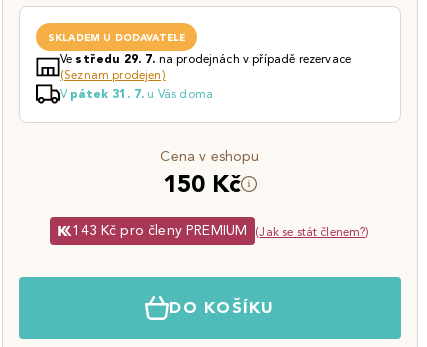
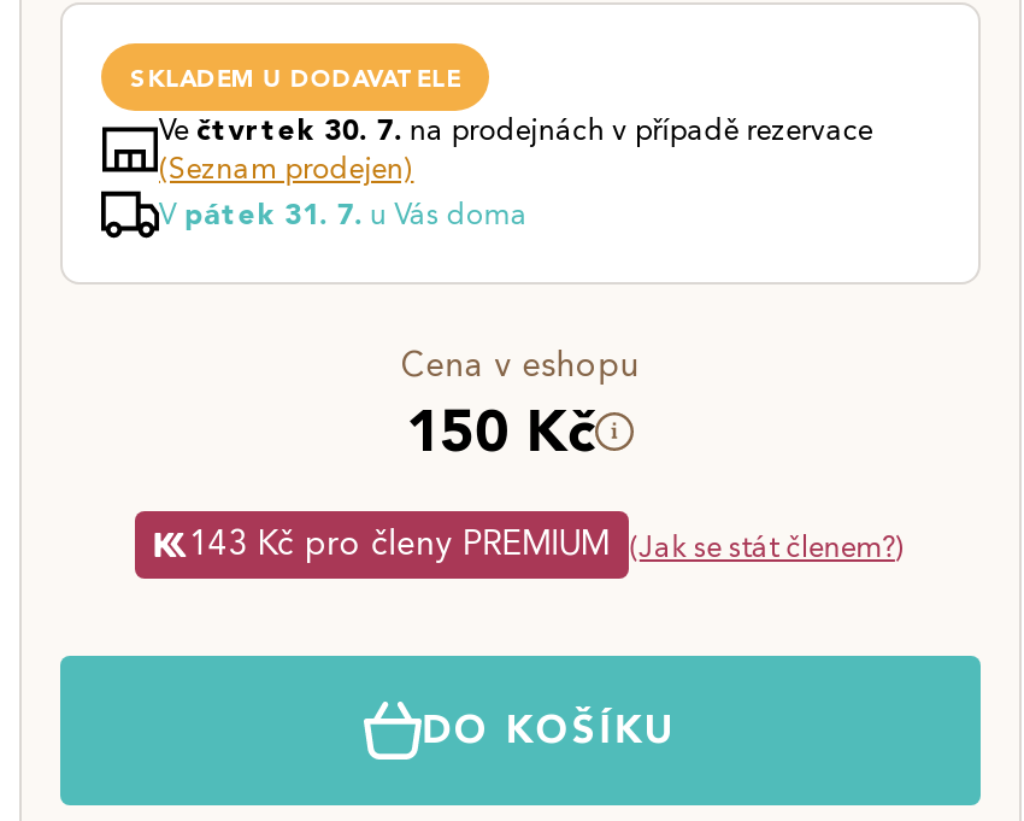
[60,51,351,66] Ve středu 29. 7. na prodejnách v případě rezervace -> [159,111,873,147] Ve čtvrtek 30. 7. na prodejnách v případě rezervace

